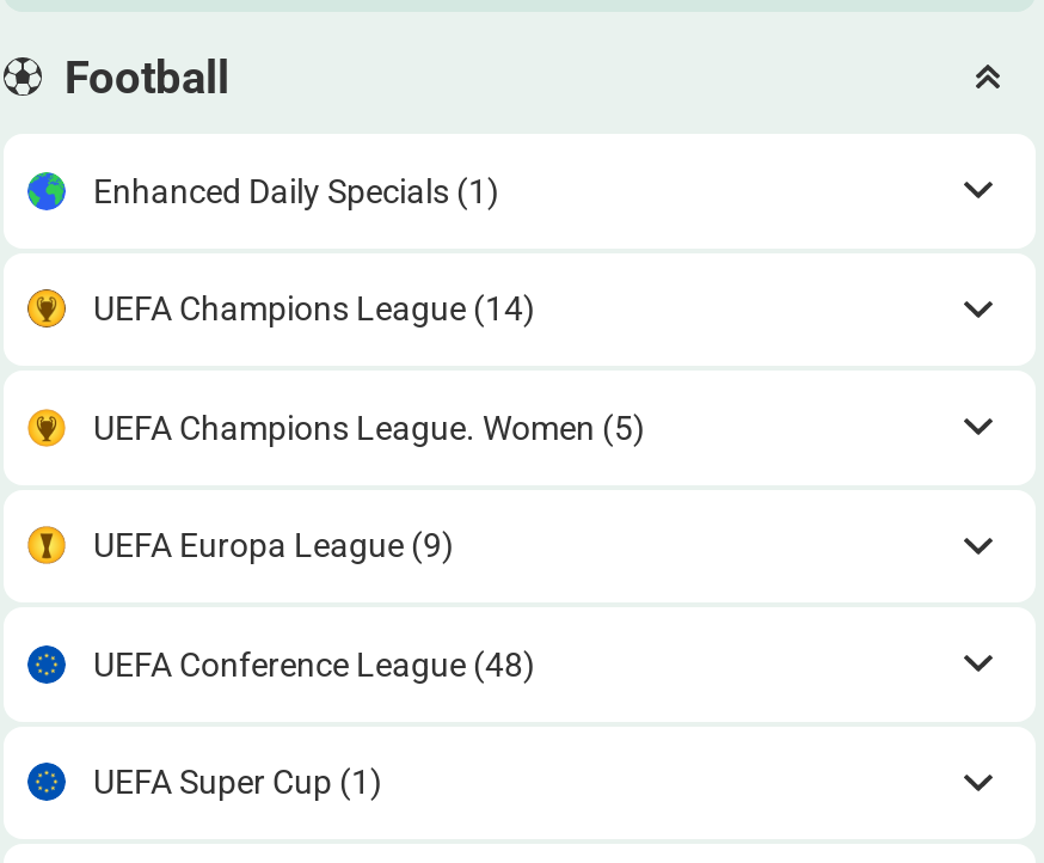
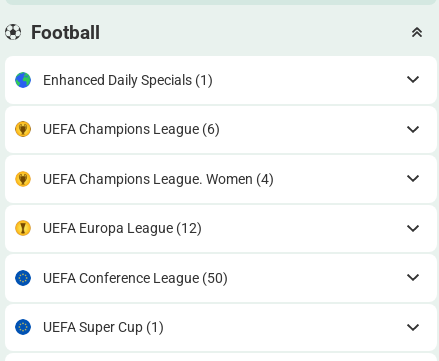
[93,290,535,328] UEFA Champions League (14) -> [42,121,219,137] UEFA Champions League (6)
[93,408,645,447] UEFA Champions League. Women (5) -> [42,171,273,187] UEFA Champions League. Women (4)
[93,526,454,565] UEFA Europa League (9) -> [42,220,201,236] UEFA Europa League (12)
[93,645,535,683] UEFA Conference League (48) -> [42,270,227,286] UEFA Conference League (50)

